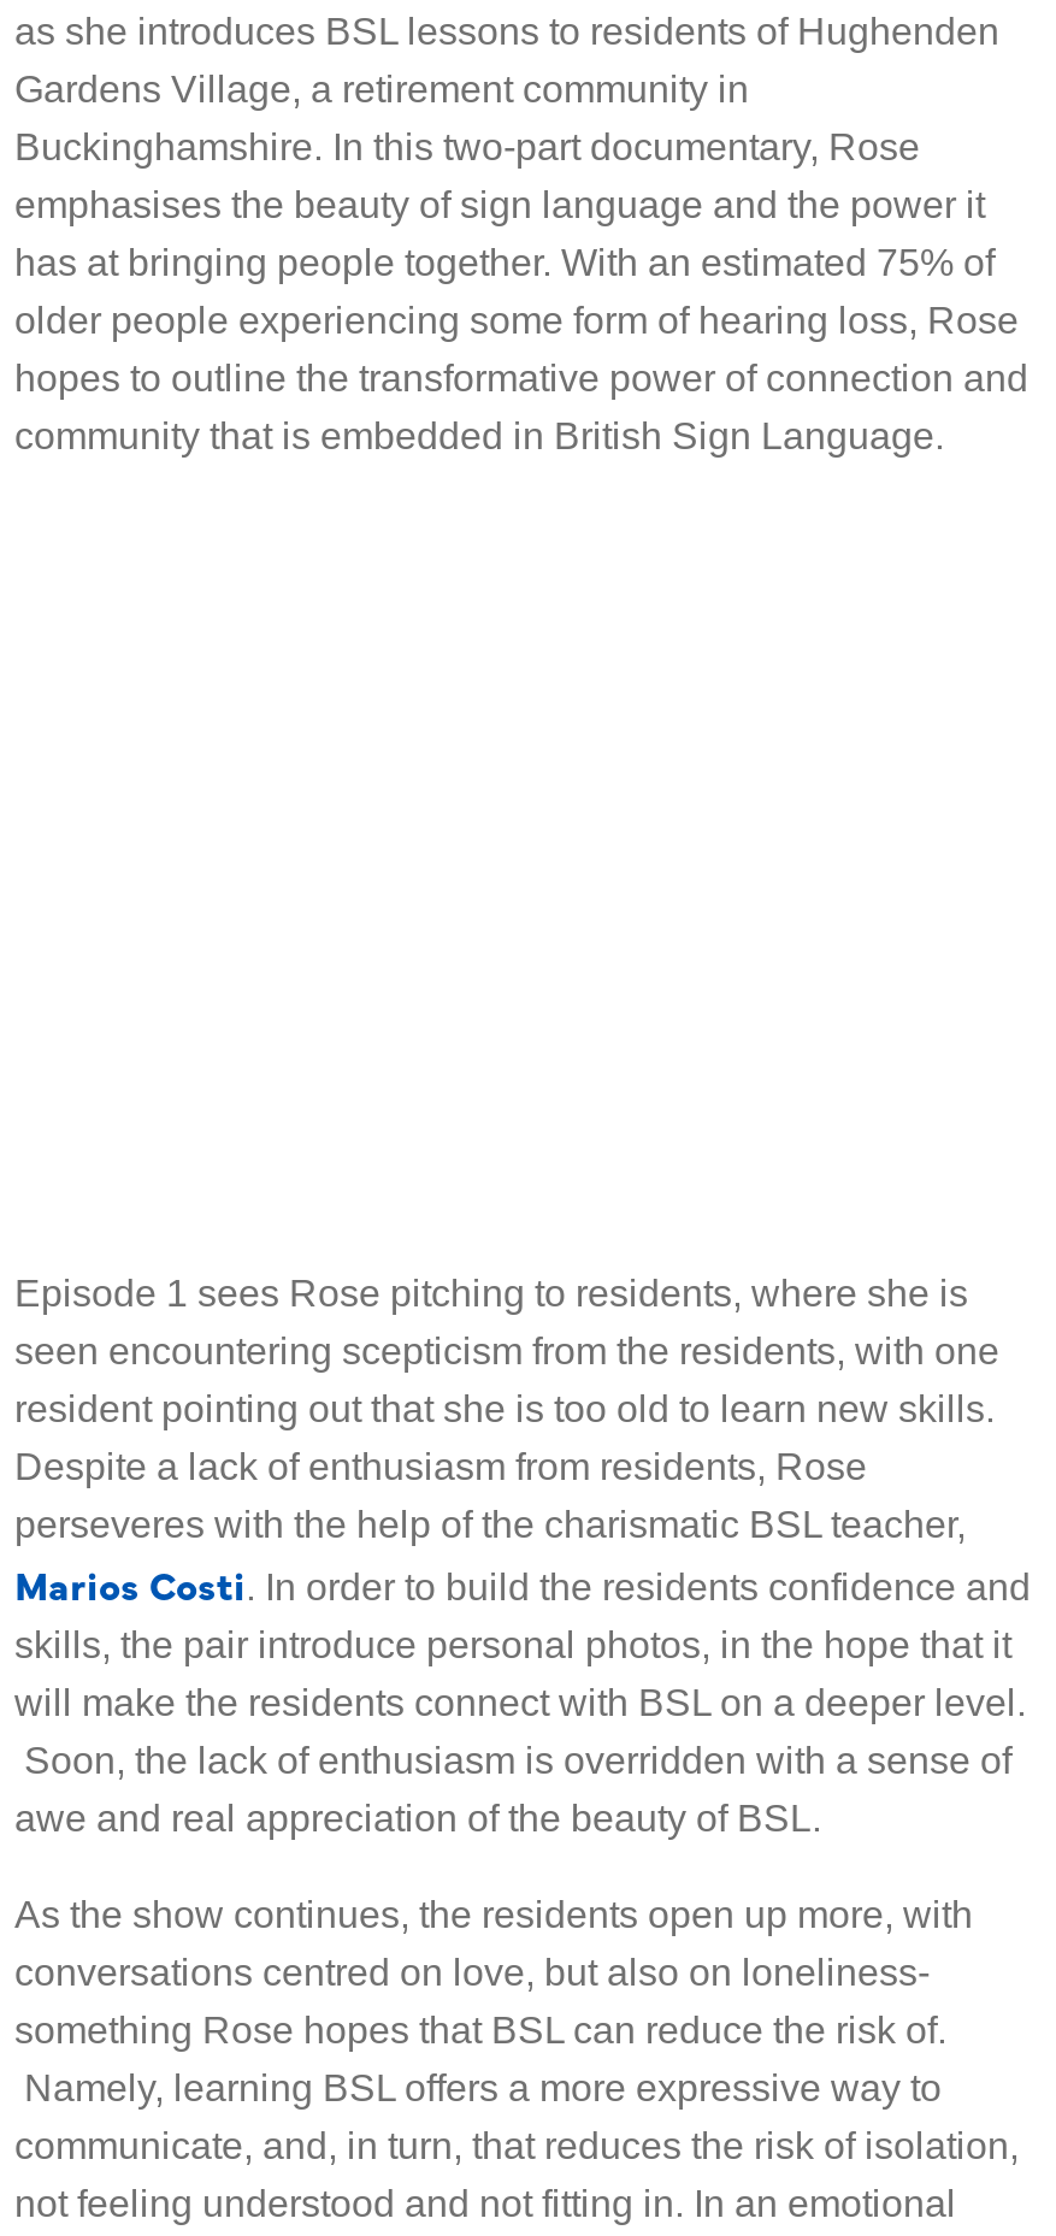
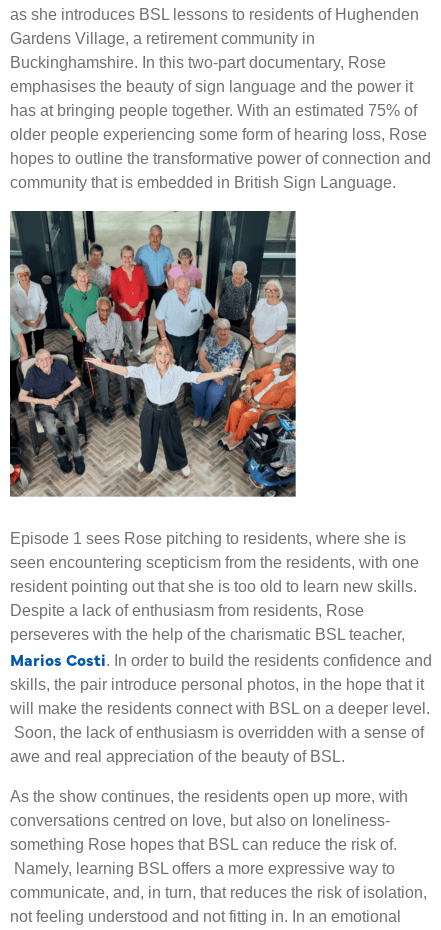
none -> [9,210,297,498] [image]

